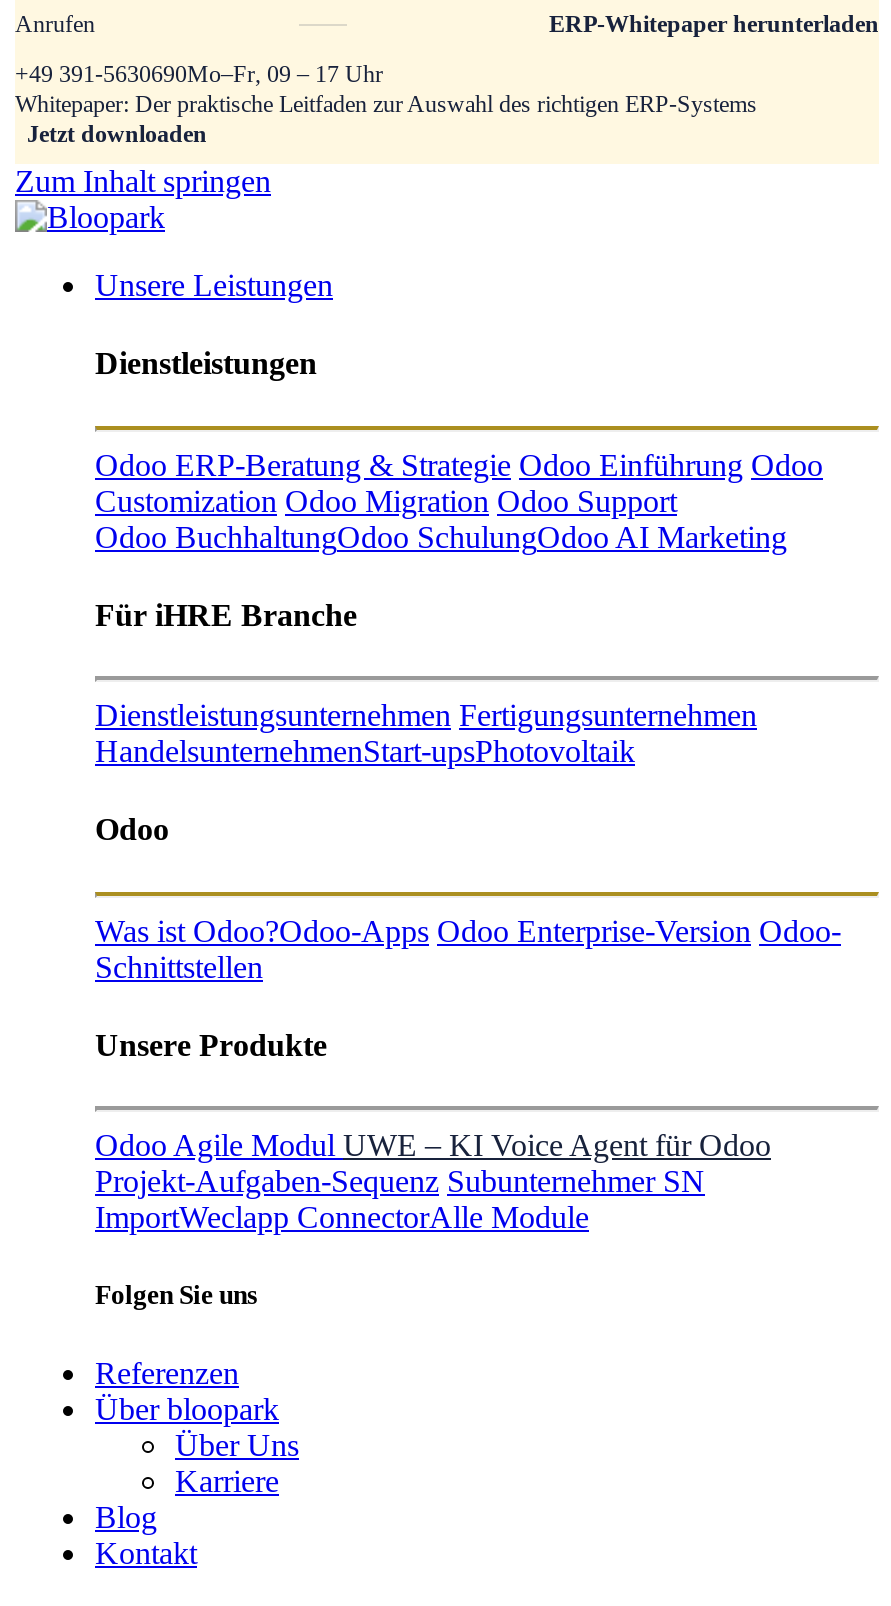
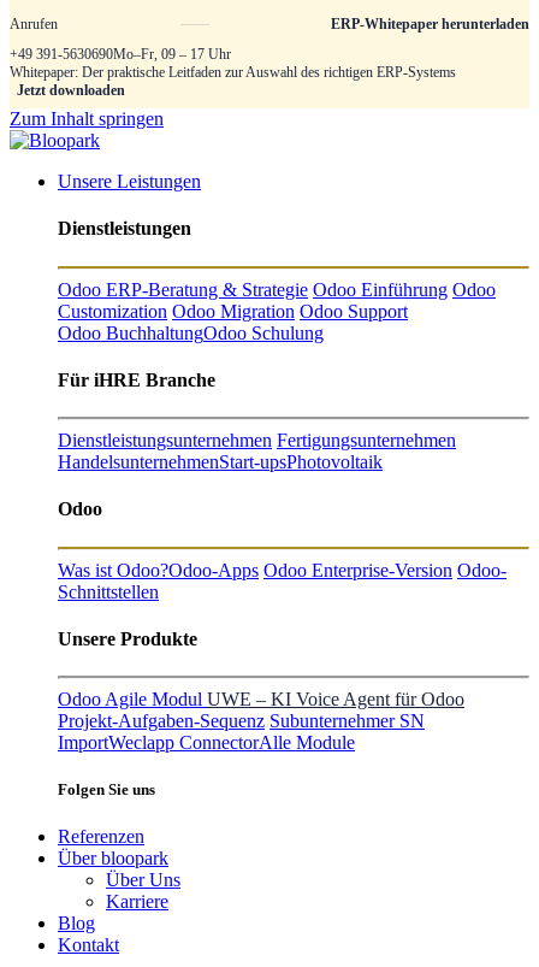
[95,519,787,553] Odoo BuchhaltungOdoo SchulungOdoo AI Marketing -> [58,322,324,343] Odoo BuchhaltungOdoo Schulung

